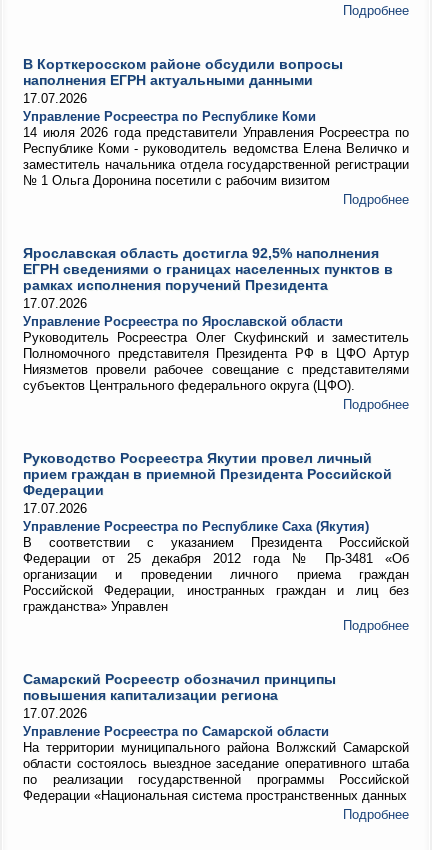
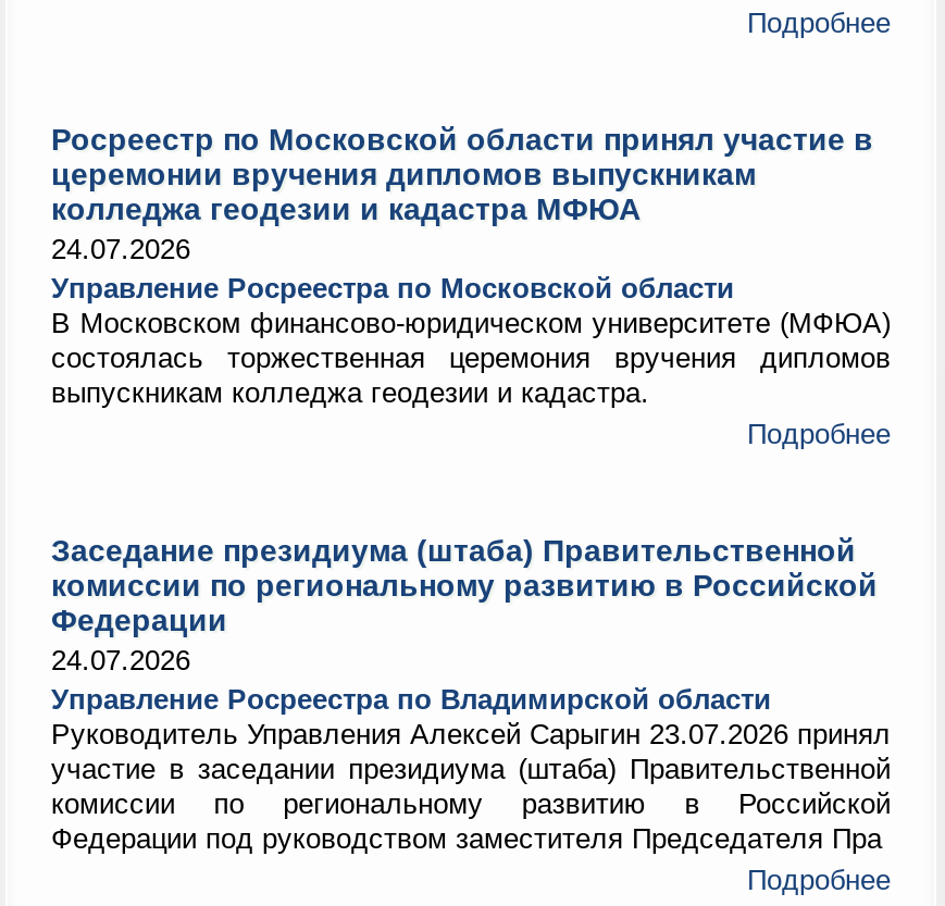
[23,56,409,188] В Корткеросском районе обсудили вопросы | наполнения ЕГРН актуальными данными | 17.07.2026 | Управление Росреестра по Республике Коми | 14 июля 2026 года представители Управления Росреестра по | Республике Коми - руководитель ведомства Елена Величко и | заместитель начальника отдела государственной регистрации | № 1 Ольга Доронина посетили с рабочим визитом -> [51,121,891,409] Росреестр по Московской области принял участие в | церемонии вручения дипломов выпускникам | колледжа геодезии и кадастра МФЮА | 24.07.2026 | Управление Росреестра по Московской области | В Московском финансово-юридическом университете (МФЮА) | состоялась торжественная церемония вручения дипломов | выпускникам колледжа геодезии и кадастра.
[23,245,409,482] Ярославская область достигла 92,5% наполнения | ЕГРН сведениями о границах населенных пунктов в | рамках исполнения поручений Президента | 17.07.2026 | Управление Росреестра по Ярославской области | Руководитель Росреестра Олег Скуфинский и заместитель | Полномочного представителя Президента РФ в ЦФО Артур | Ниязметов провели рабочее совещание с представителями | субъектов Центрального федерального округа (ЦФО). | Подробнее | Руководство Росреестра Якутии провел личный | прием граждан в приемной Президента Российской -> [51,533,878,602] Заседание президиума (штаба) Правительственной | комиссии по региональному развитию в Российской
[23,501,409,803] 17.07.2026 | Управление Росреестра по Республике Саха (Якутия) | В соответствии с указанием Президента Российской | Федерации от 25 декабря 2012 года № Пр-3481 «Об | организации и проведении личного приема граждан | Российской Федерации, иностранных граждан и лиц без | гражданства» Управлен | Подробнее | Самарский Росреестр обозначил принципы | повышения капитализации региона | 17.07.2026 | Управление Росреестра по Самарской области | На территории муниципального района Волжский Самарской | области состоялось выездное заседание оперативного штаба | по реализации государственной программы Российской | Федерации «Национальная система пространственных данных -> [51,643,891,854] 24.07.2026 | Управление Росреестра по Владимирской области | Руководитель Управления Алексей Сарыгин 23.07.2026 принял | участие в заседании президиума (штаба) Правительственной | комиссии по региональному развитию в Российской | Федерации под руководством заместителя Председателя Пра

